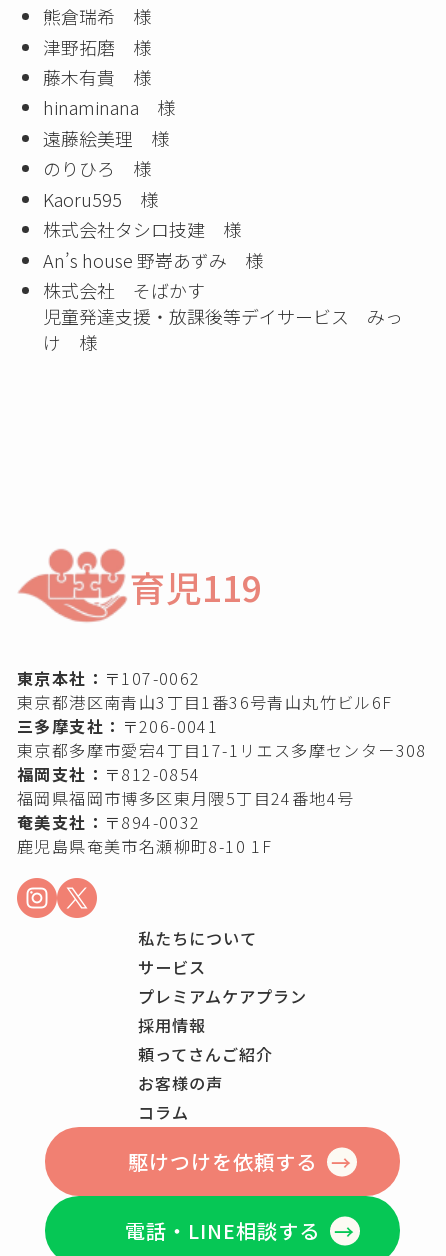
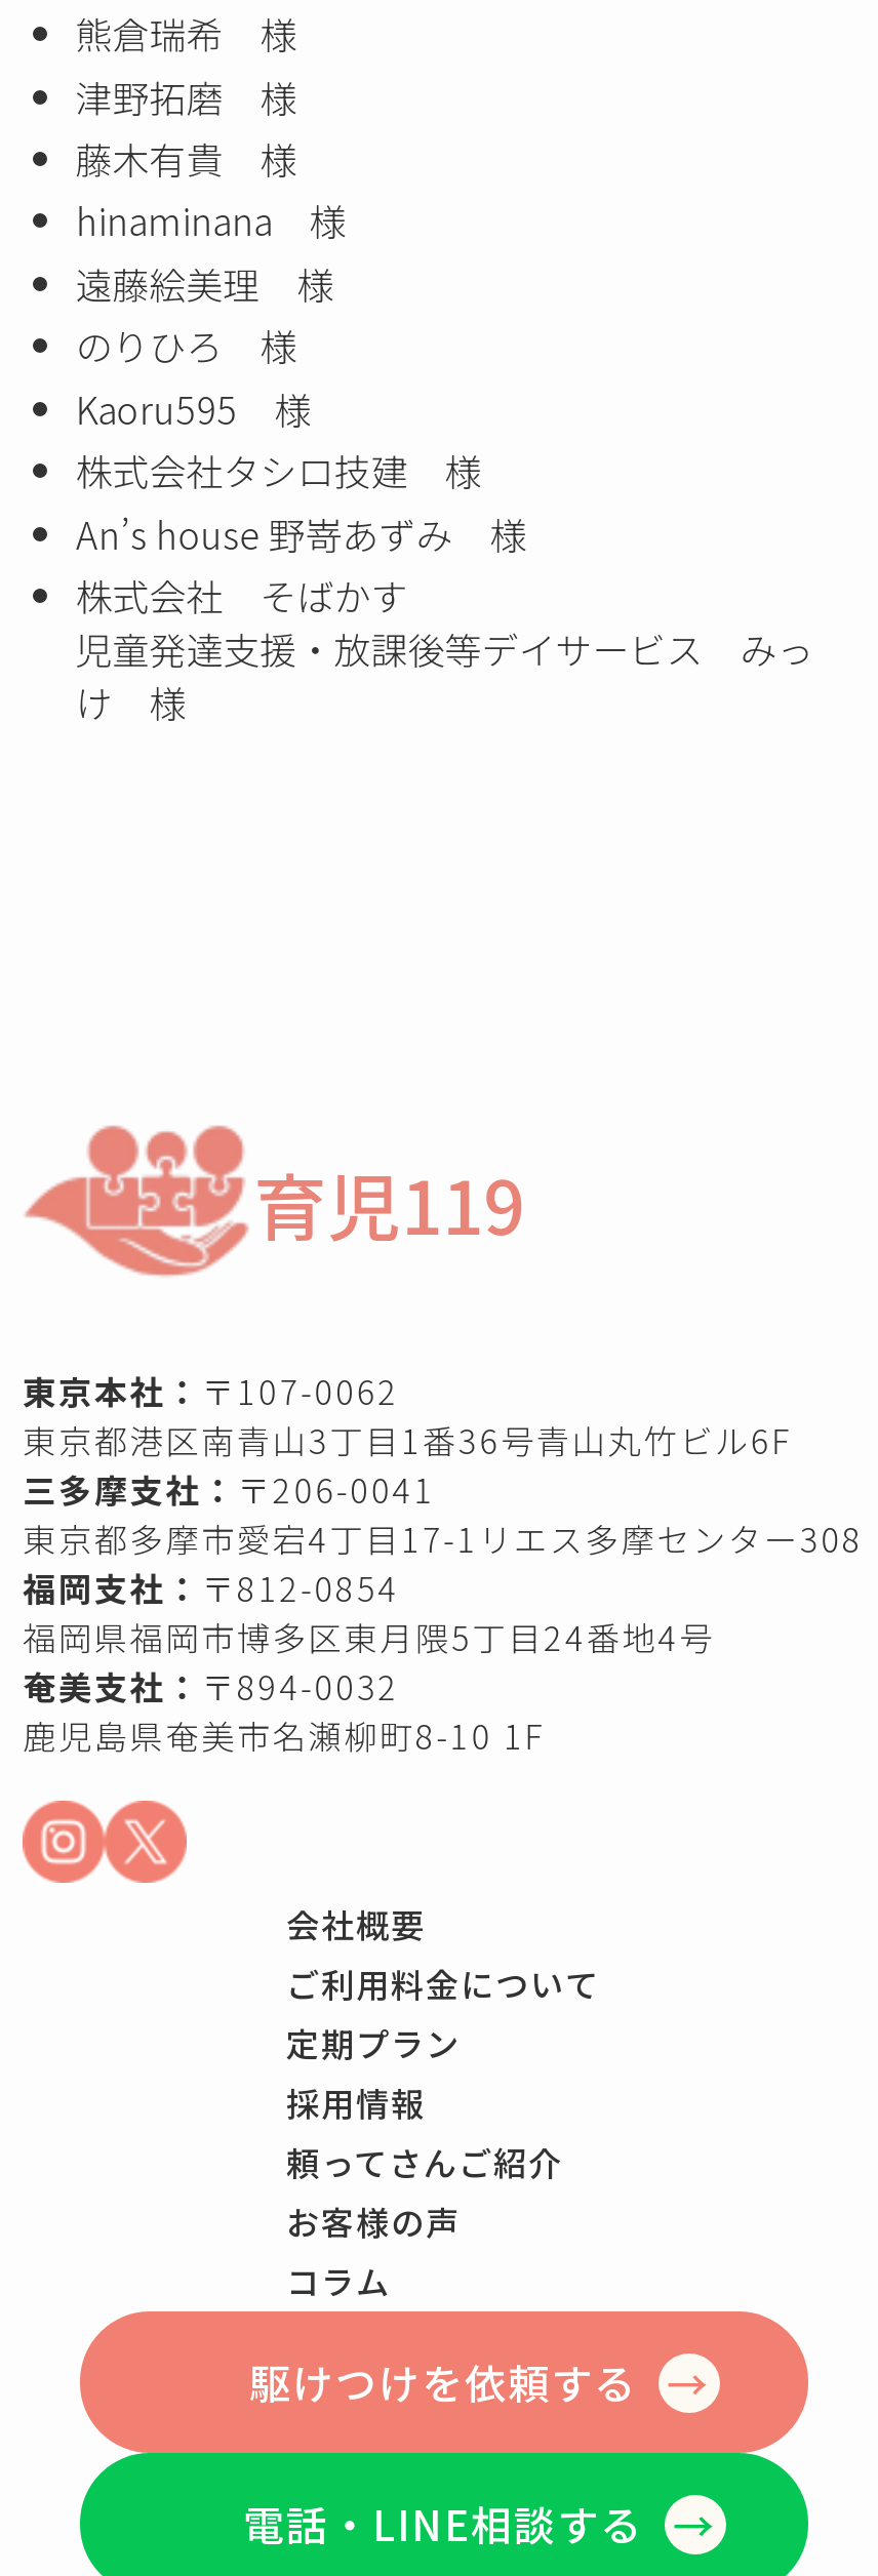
[137,926,306,1008] 私たちについて | サービス | プレミアムケアプラン -> [286,1900,600,2068] 会社概要 | ご利用料金について | 定期プラン

